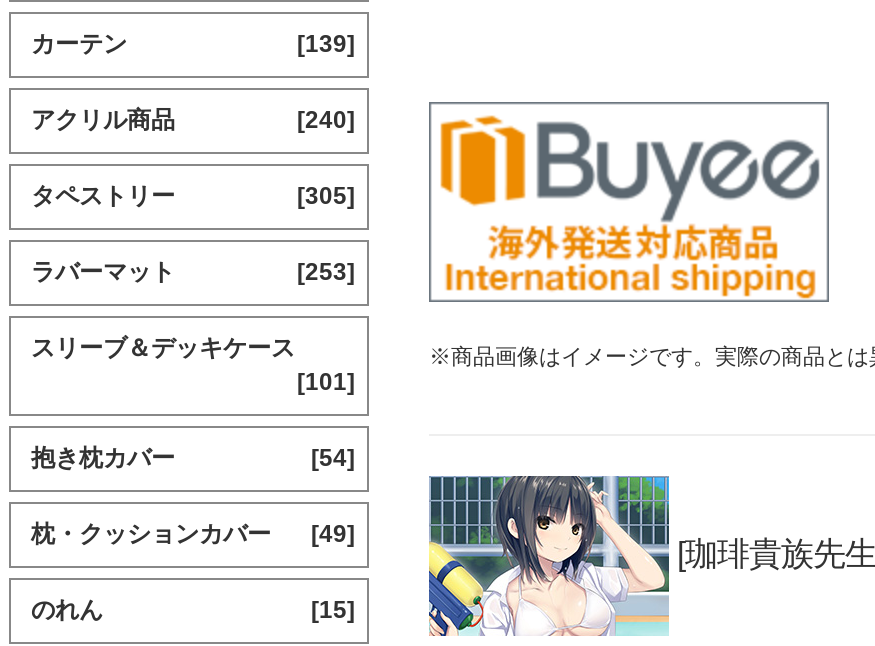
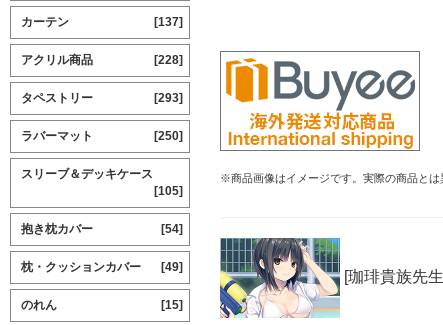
[297,30,355,58] [139] -> [154,15,183,29] [137]
[273,106,355,134] [240] -> [142,53,183,67] [228]
[297,182,355,210] [305] -> [154,91,183,105] [293]
[297,258,355,286] [253] -> [154,129,183,143] [250]
[297,368,355,396] [101] -> [154,184,183,198] [105]

